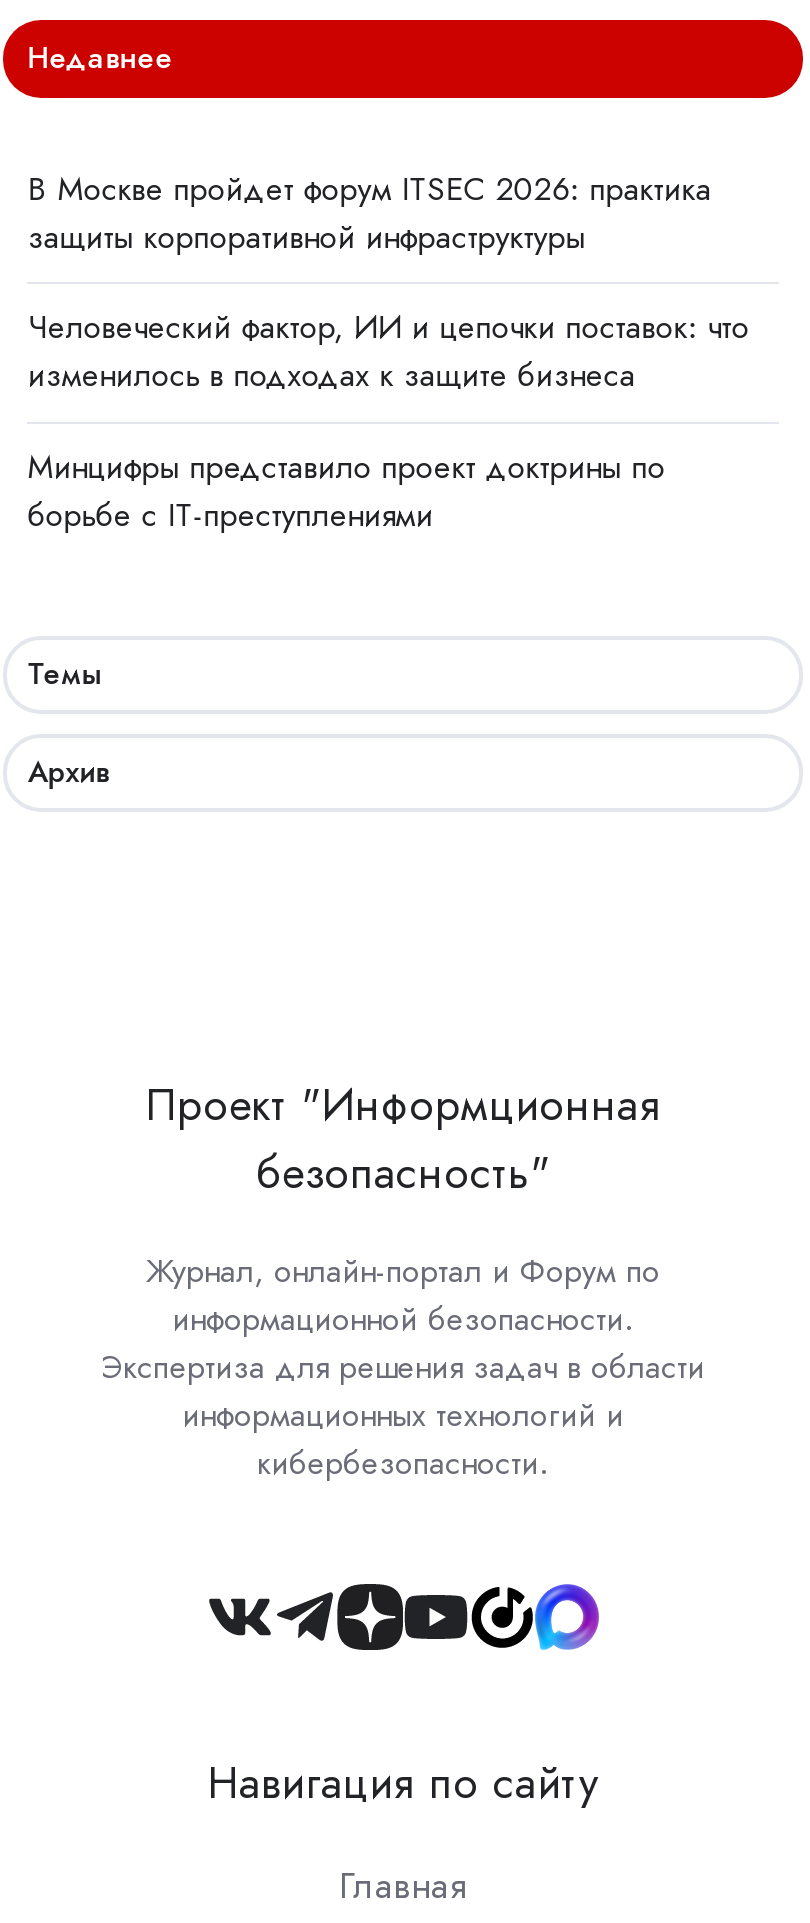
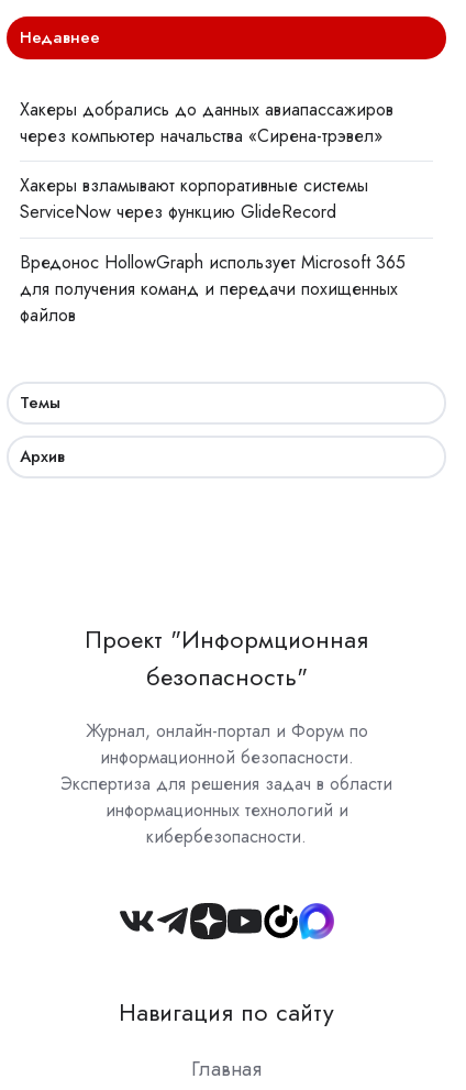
[27,167,711,261] В Москве пройдет форум ITSEC 2026: практика | защиты корпоративной инфраструктуры -> [20,97,394,149] Хакеры добрались до данных авиапассажиров | через компьютер начальства «Сирена-трэвел»
[27,305,749,399] Человеческий фактор, ИИ и цепочки поставок: что | изменилось в подходах к защите бизнеса -> [20,173,368,225] Хакеры взламывают корпоративные системы | ServiceNow через функцию GlideRecord
[27,443,665,537] Минцифры представило проект доктрины по | борьбе с IT-преступлениями -> [20,249,406,327] Вредонос HollowGraph использует Microsoft 365 | для получения команд и передачи похищенных | файлов

